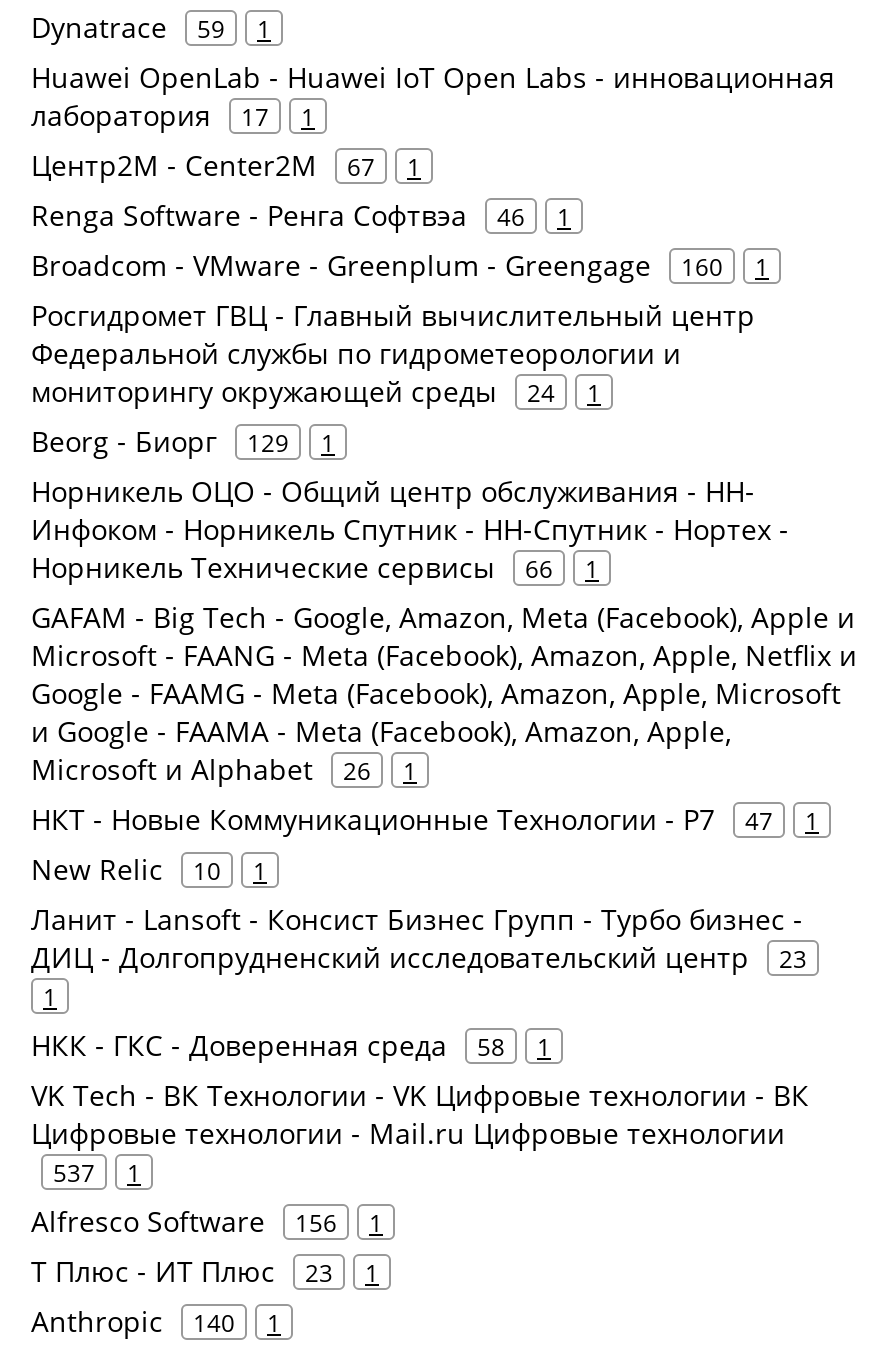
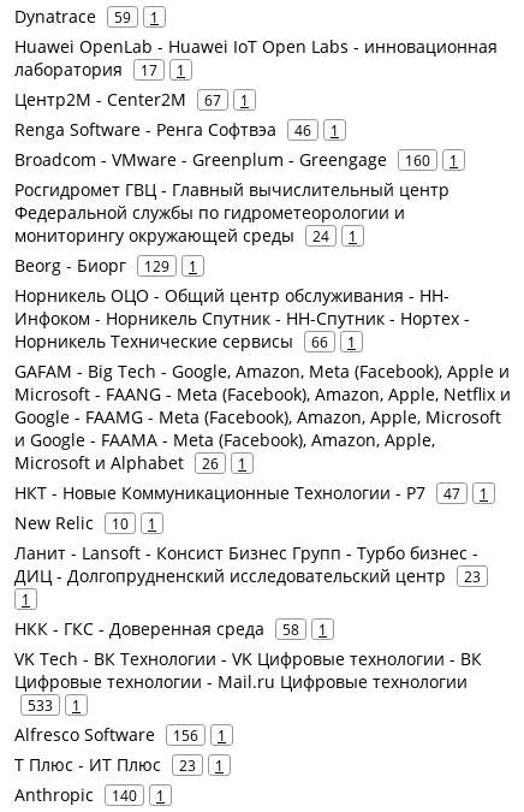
[53,1156,141,1188] 537 1 -> [28,695,81,715] 533 1

